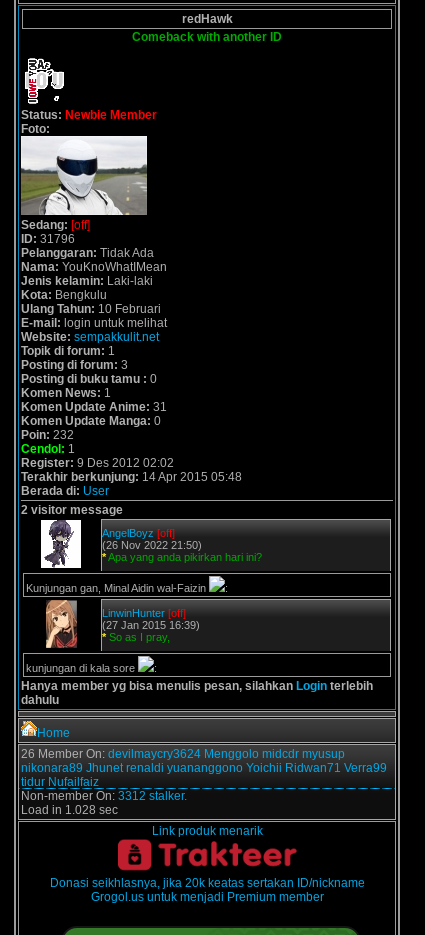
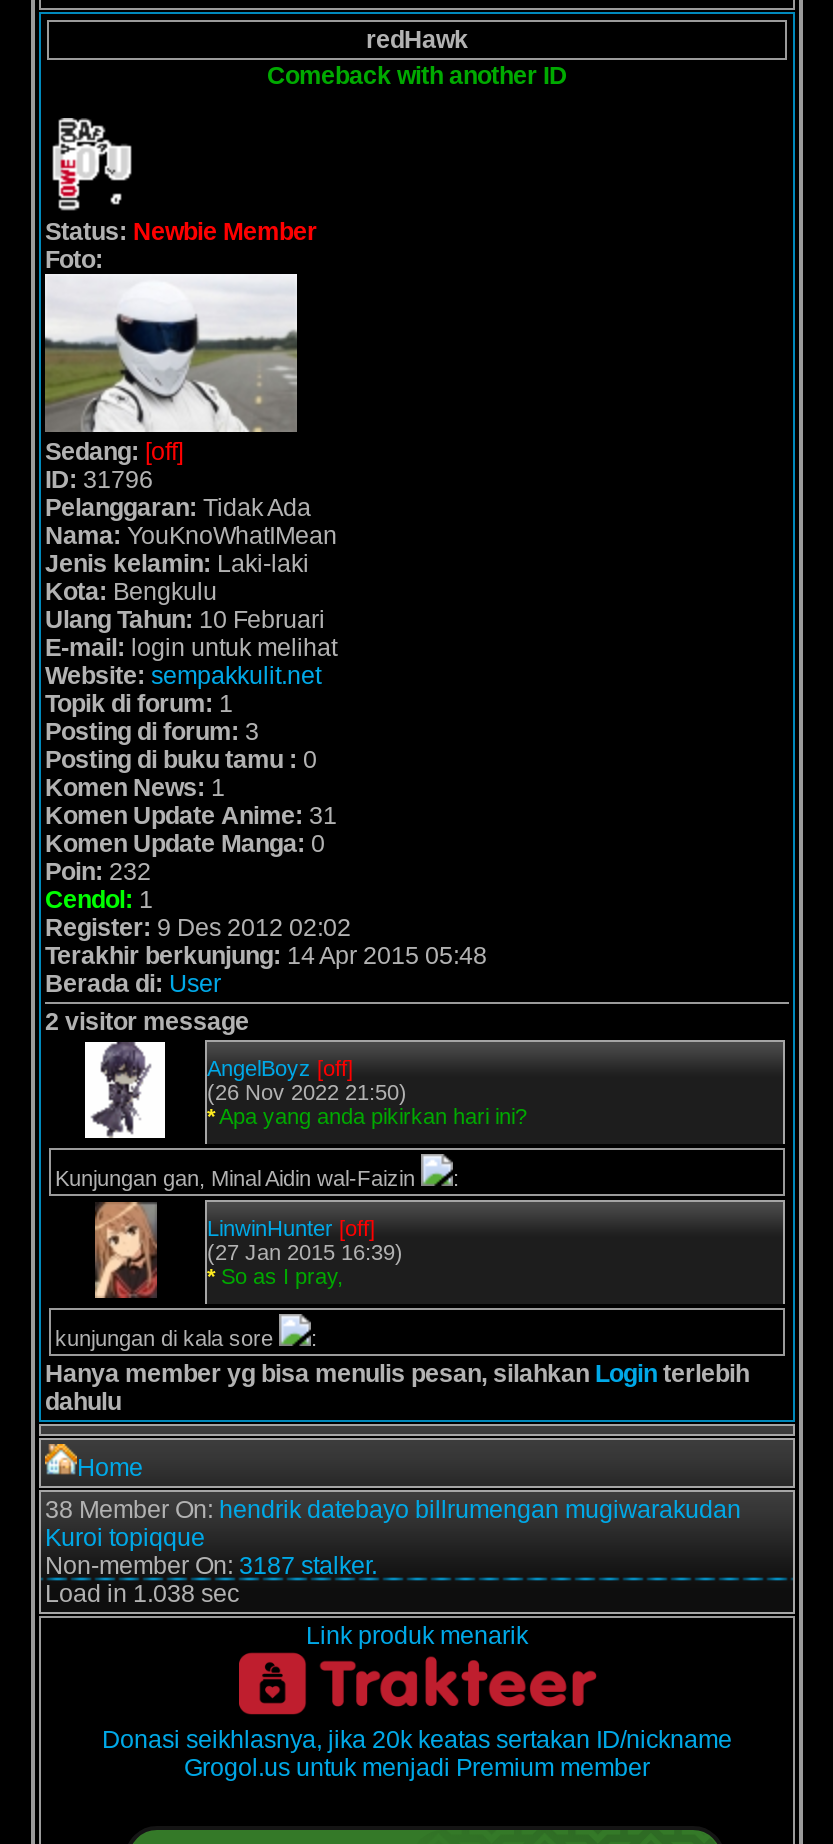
[21,747,387,817] 26 Member On: devilmaycry3624 Menggolo midcdr myusup | nikonara89 Jhunet renaldi yuananggono Yoichii Ridwan71 Verra99 | tidur Nufailfaiz | Non-member On: 3312 stalker. | Load in 1.028 sec -> [45,1496,741,1608] 38 Member On: hendrik datebayo billrumengan mugiwarakudan | Kuroi topiqque | Non-member On: 3187 stalker. | Load in 1.038 sec

